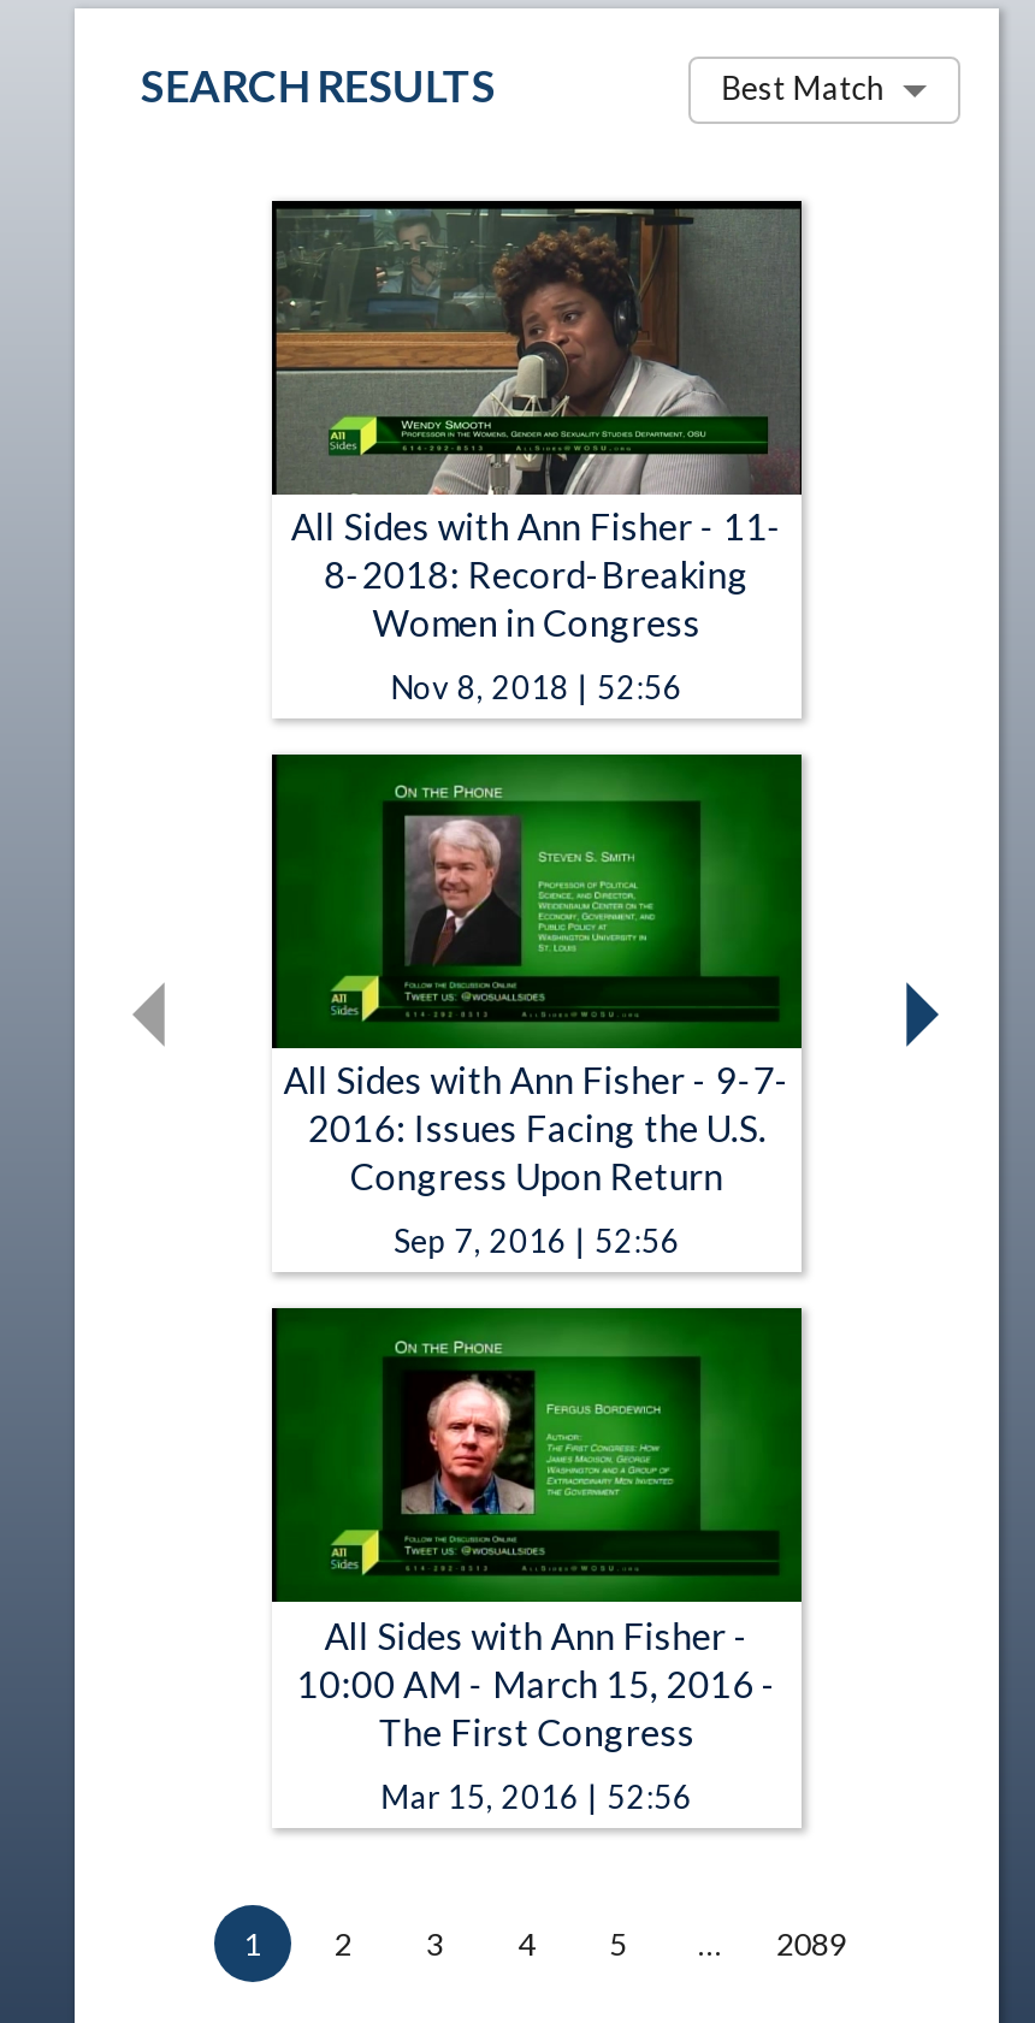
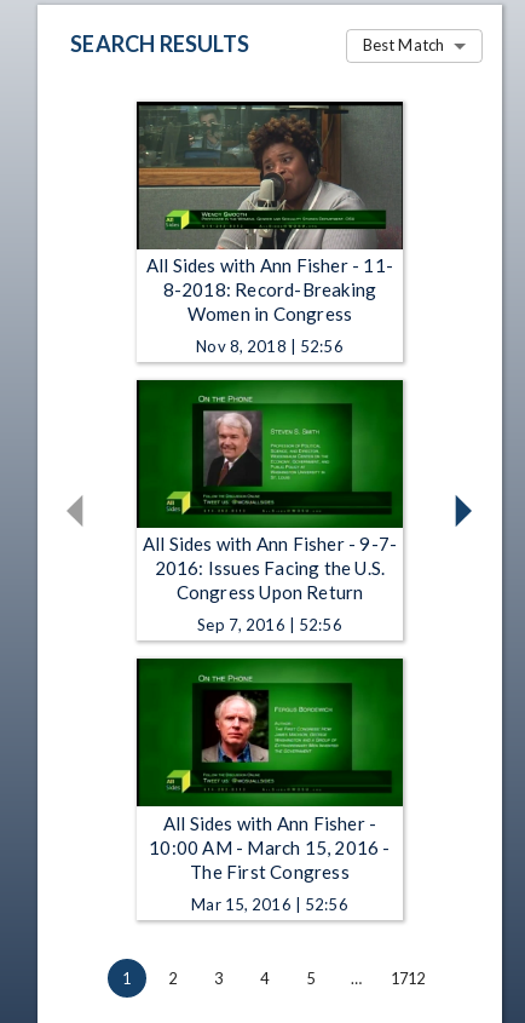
[776,1924,846,1962] 2089 -> [390,968,425,988] 1712

